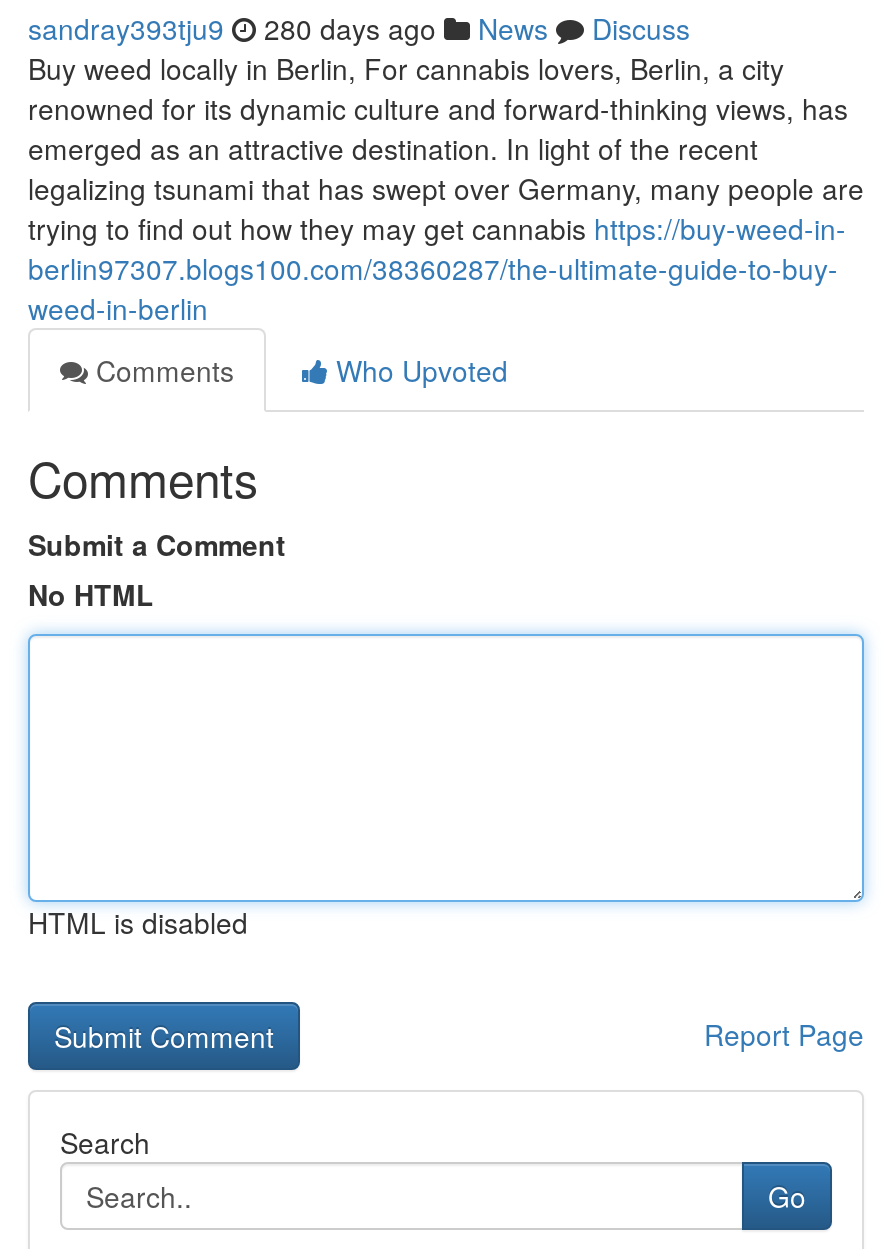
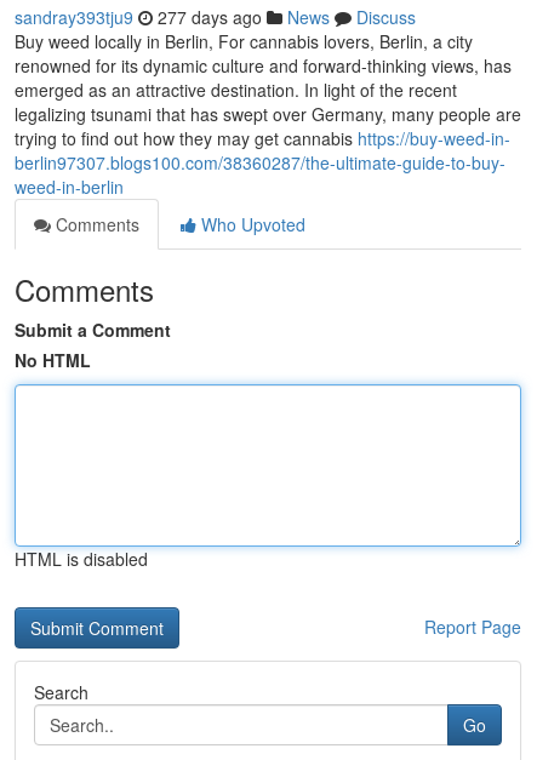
[28,8,690,48] sandray393tju9 280 days ago News Discuss -> [15,5,416,29] sandray393tju9 277 days ago News Discuss

